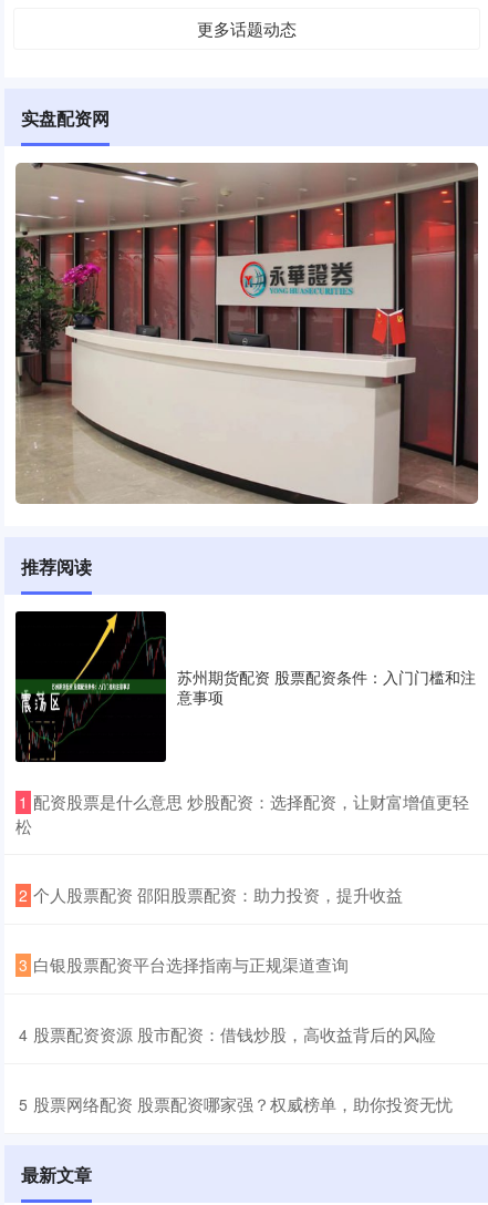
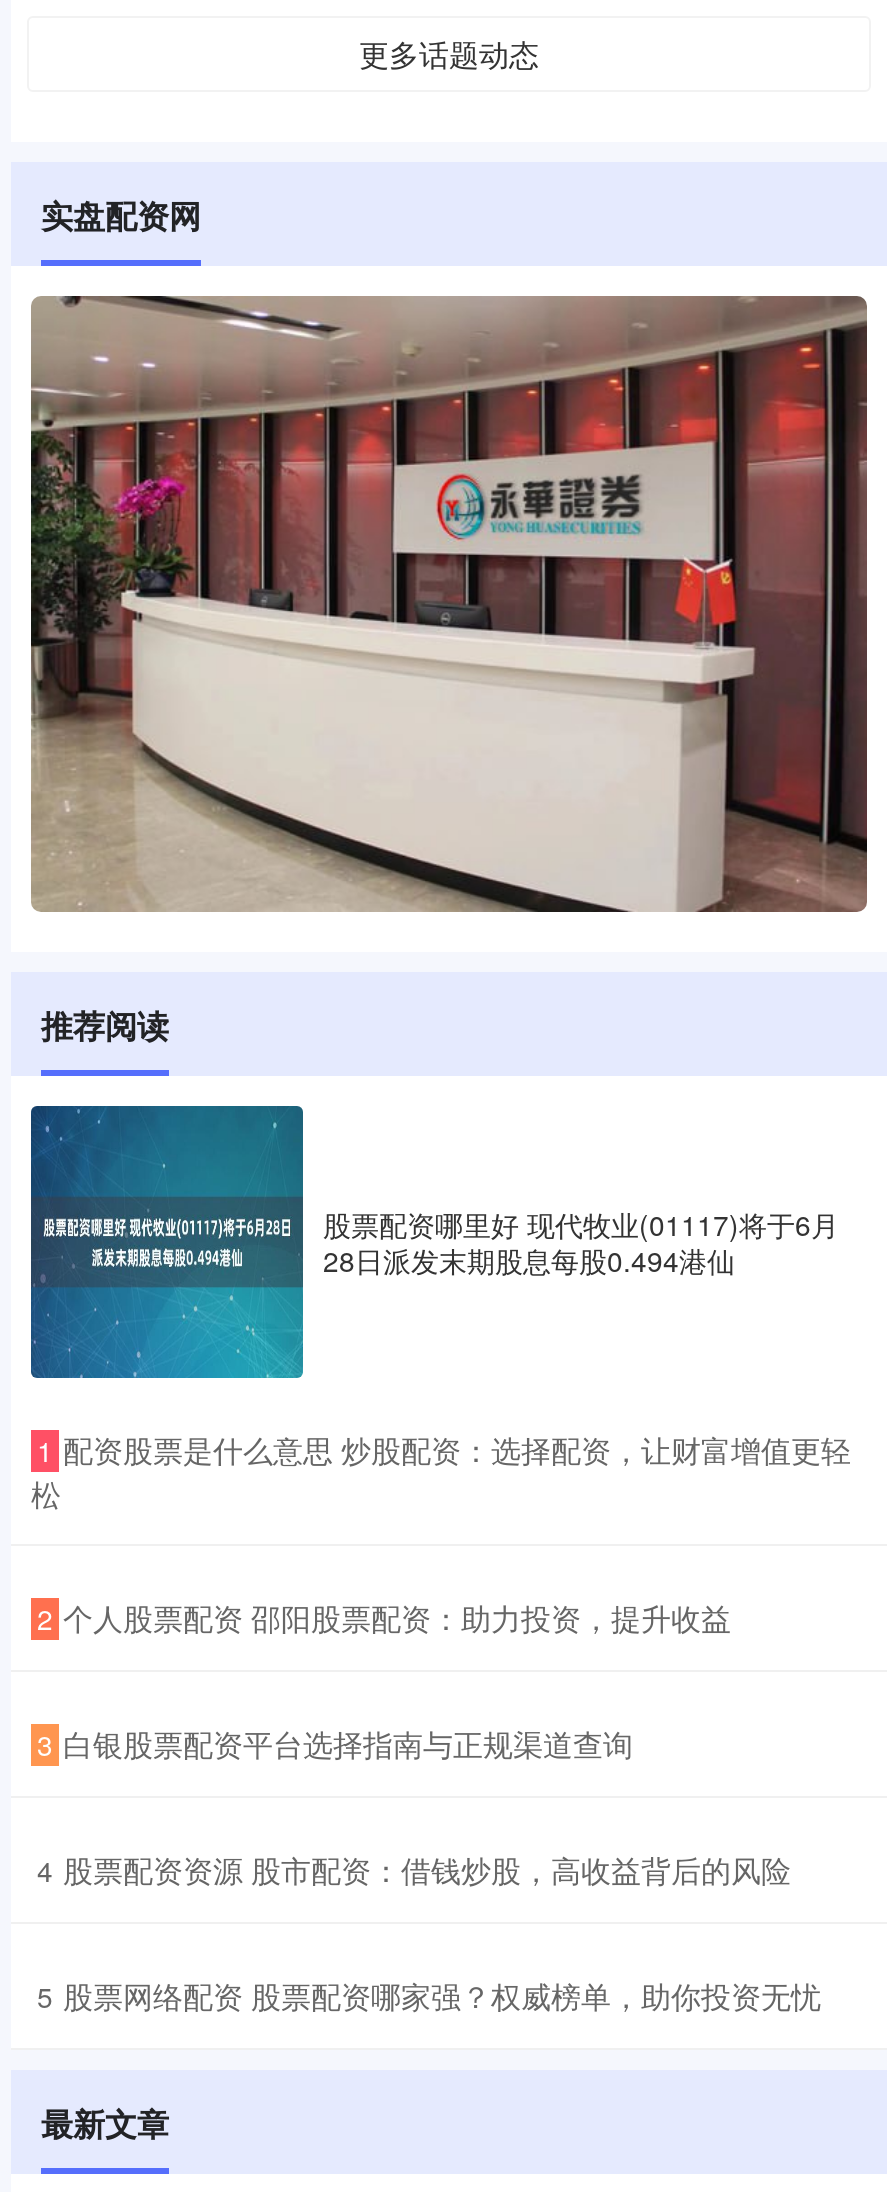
[14,610,476,763] [image] | 苏州期货配资 股票配资条件：入门门槛和注 | 意事项 -> [29,1104,839,1380] [image] | 股票配资哪里好 现代牧业(01117)将于6月 | 28日派发末期股息每股0.494港仙

